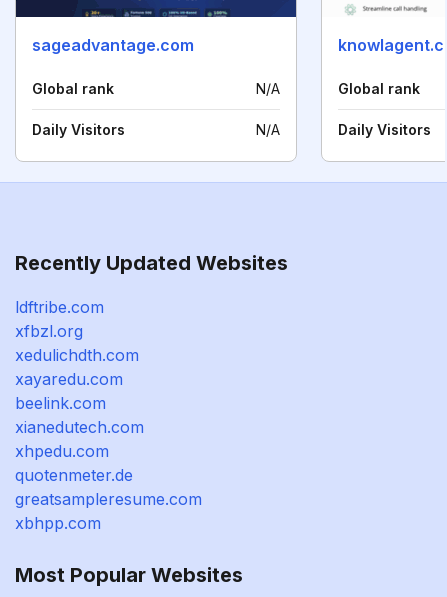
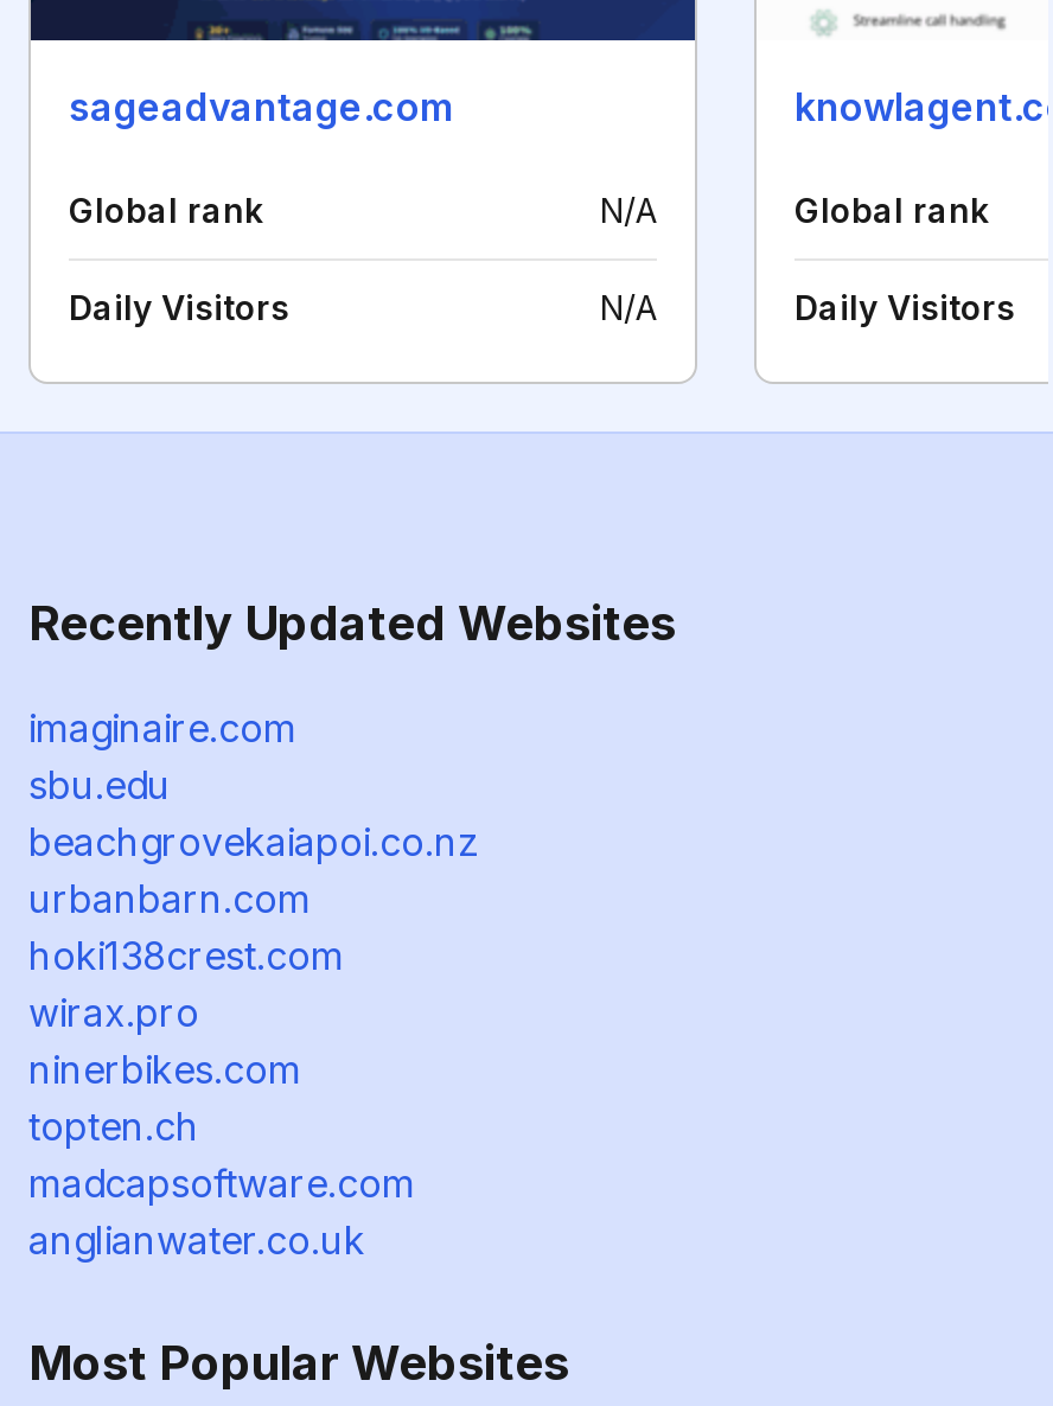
[15,297,202,533] ldftribe.com | xfbzl.org | xedulichdth.com | xayaredu.com | beelink.com | xianedutech.com | xhpedu.com | quotenmeter.de | greatsampleresume.com | xbhpp.com -> [28,704,479,1264] imaginaire.com | sbu.edu | beachgrovekaiapoi.co.nz | urbanbarn.com | hoki138crest.com | wirax.pro | ninerbikes.com | topten.ch | madcapsoftware.com | anglianwater.co.uk

